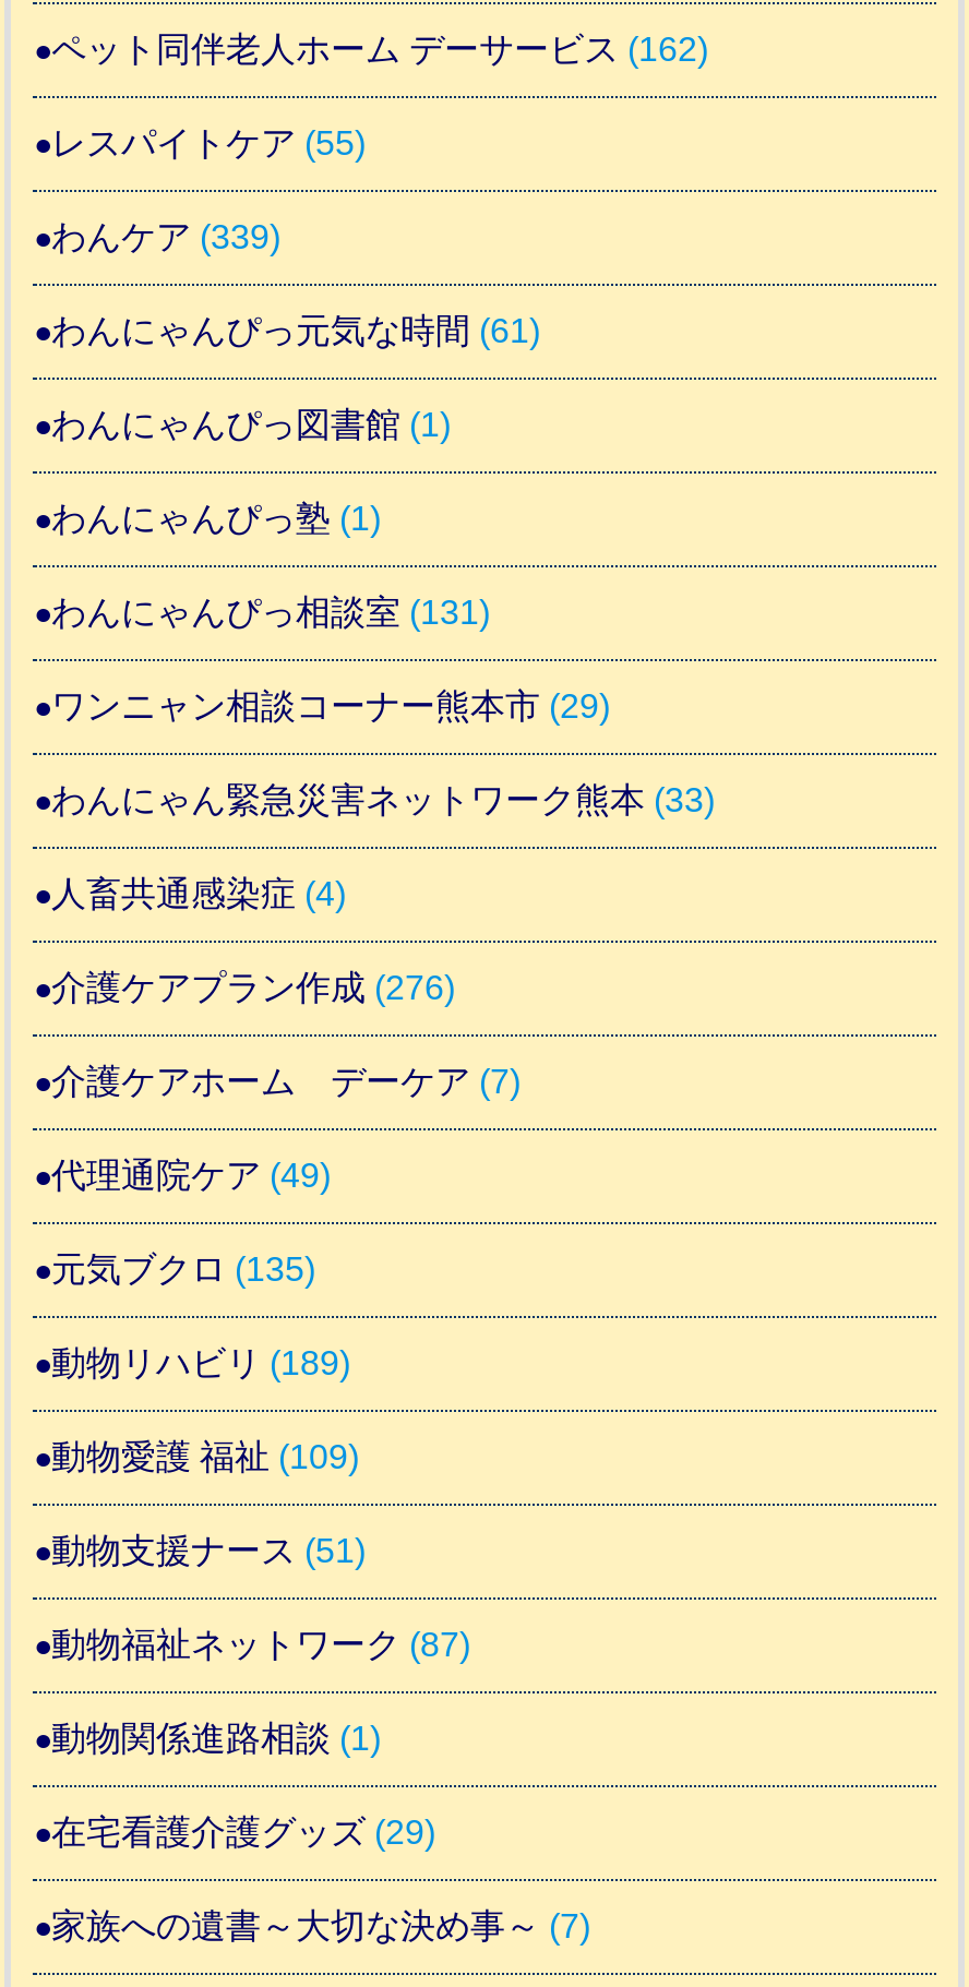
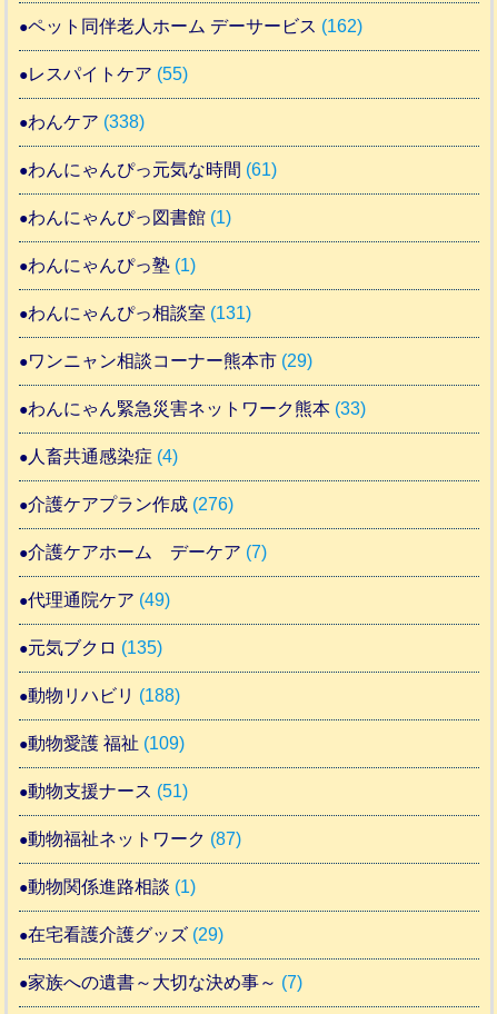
[51,218,280,255] わんケア(339) -> [28,112,145,131] わんケア(338)
[51,1344,350,1381] 動物リハビリ(189) -> [28,686,181,705] 動物リハビリ(188)

